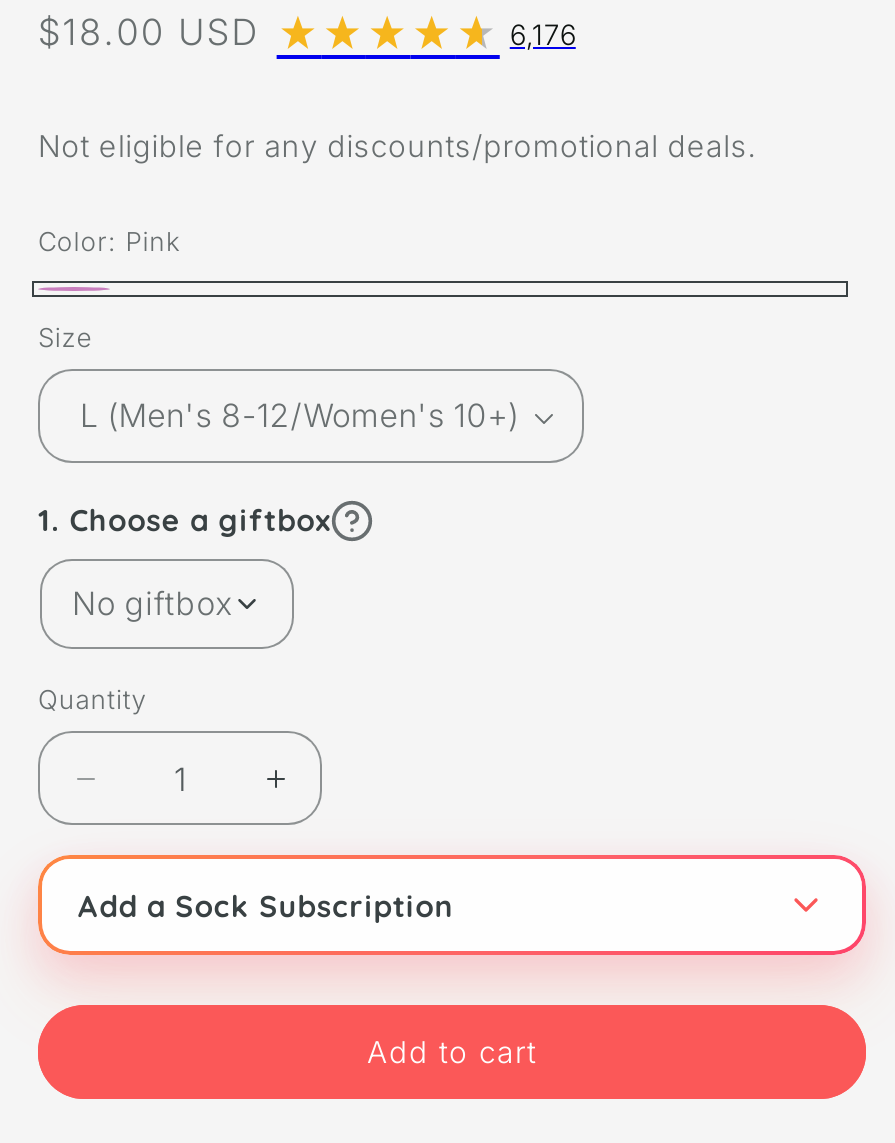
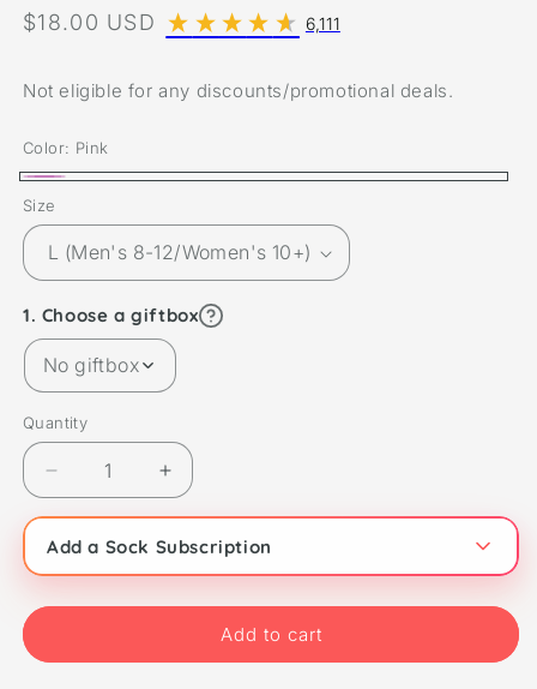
[510,17,576,51] 6,176 -> [306,13,340,34] 6,111

